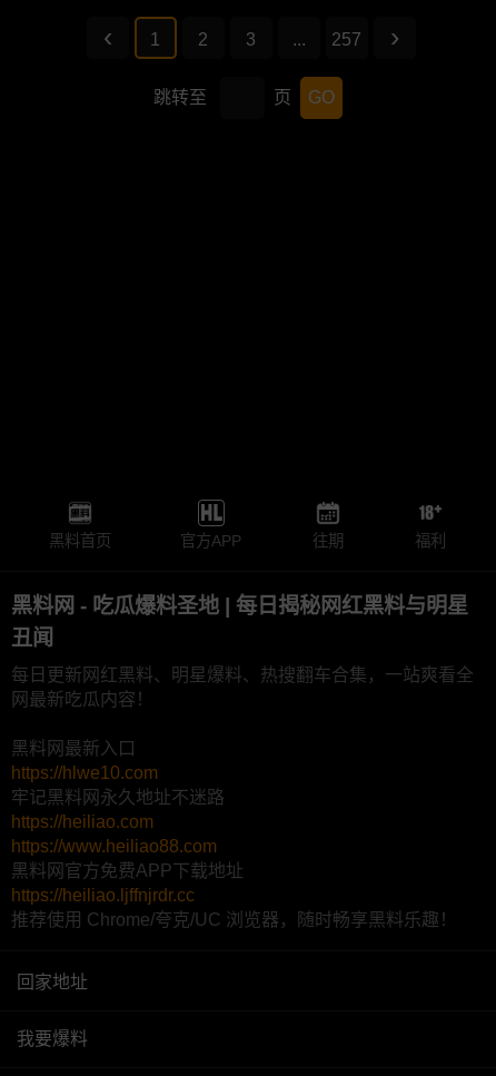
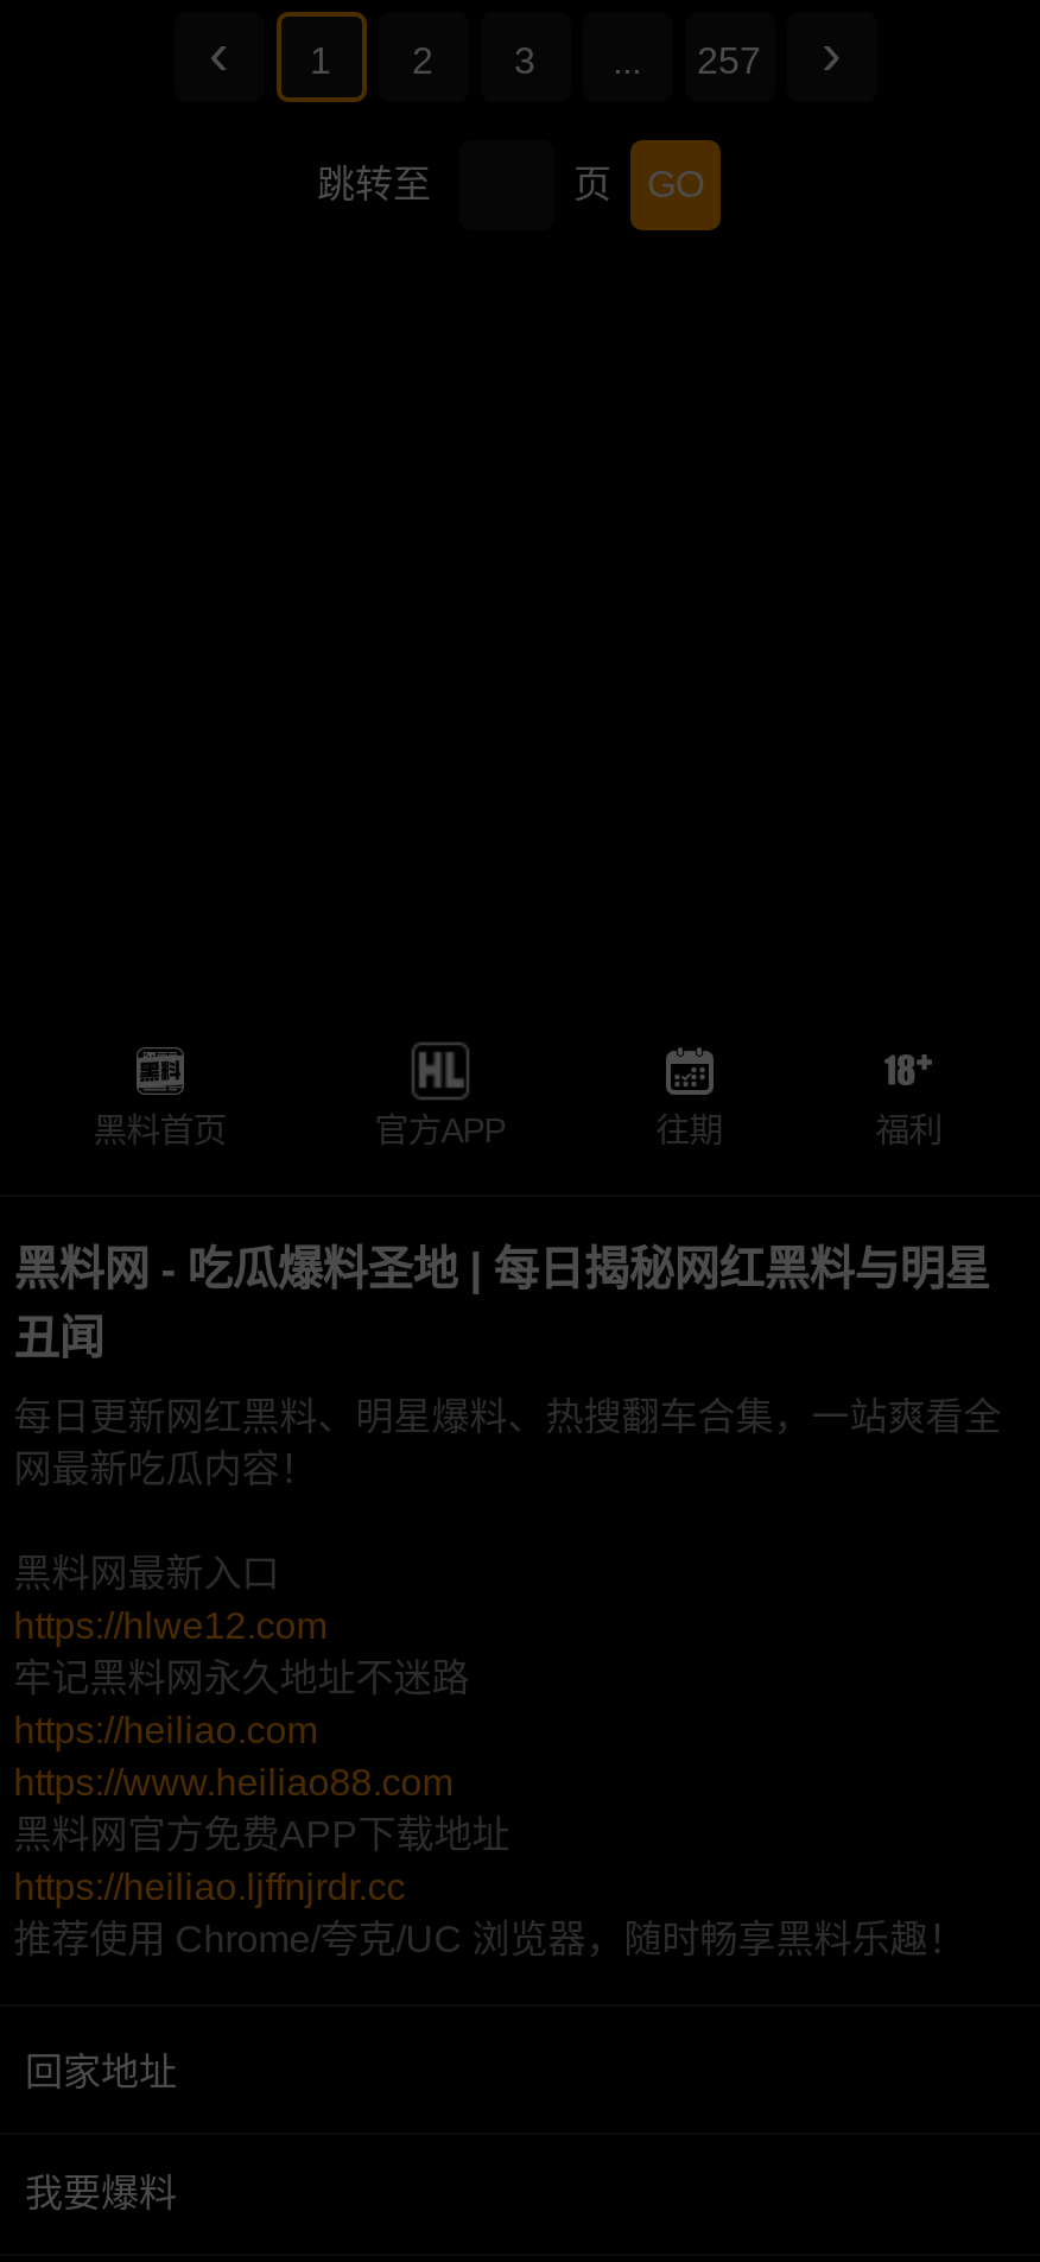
[11,764,158,783] https://hlwe10.com -> [14,1606,327,1646] https://hlwe12.com

